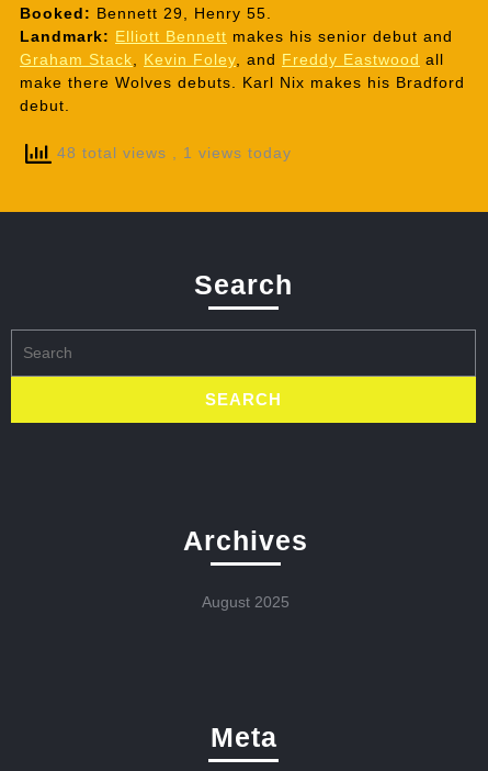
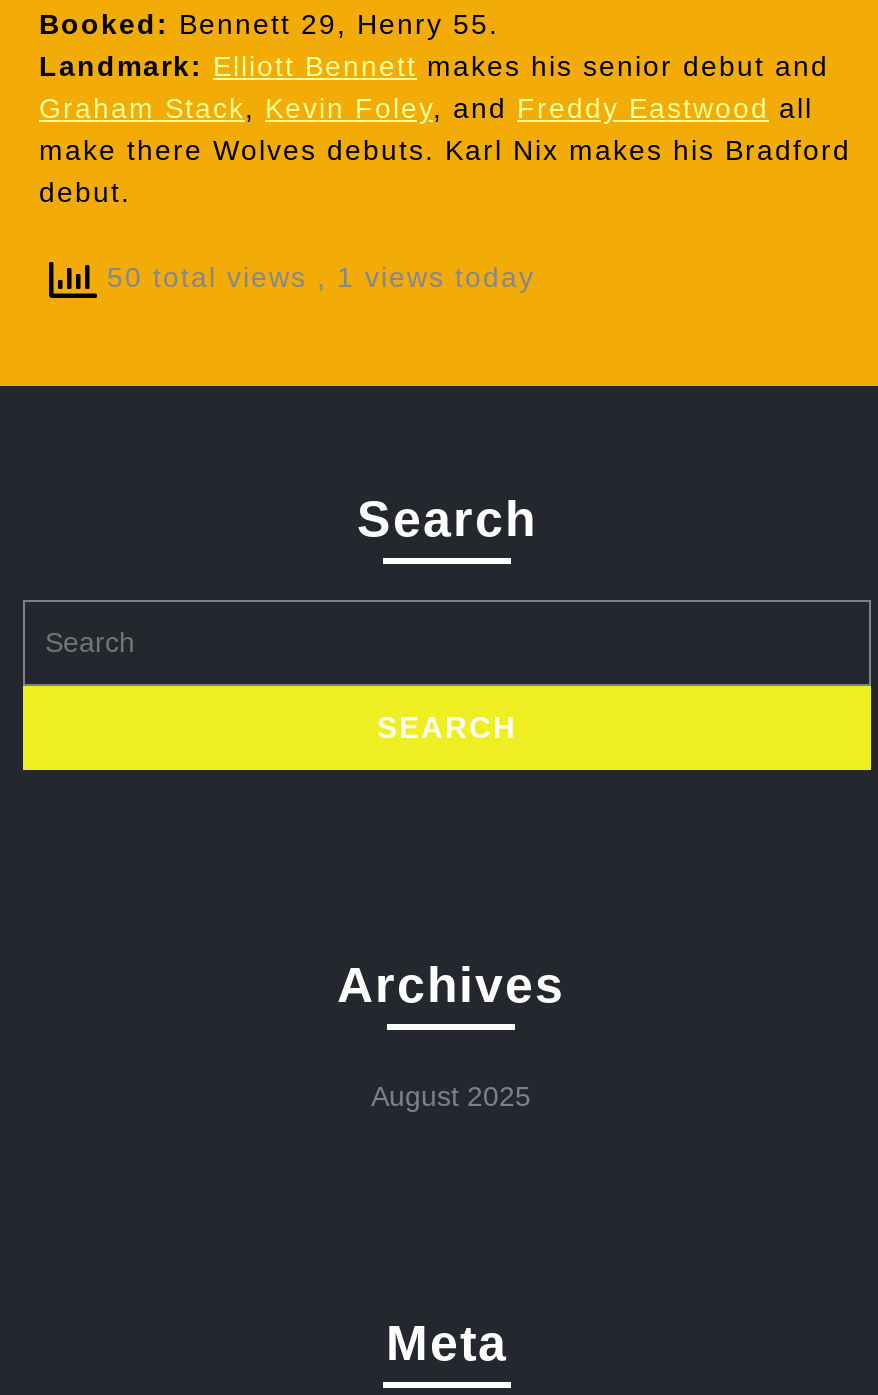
[52,144,292,161] 48 total views, 1 views today -> [97,261,535,293] 50 total views, 1 views today

